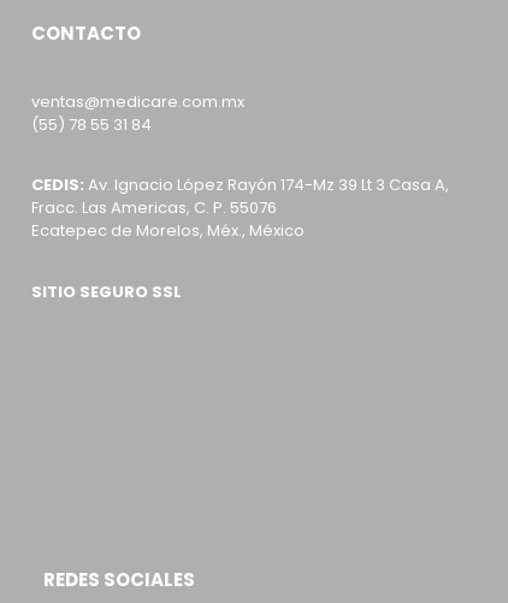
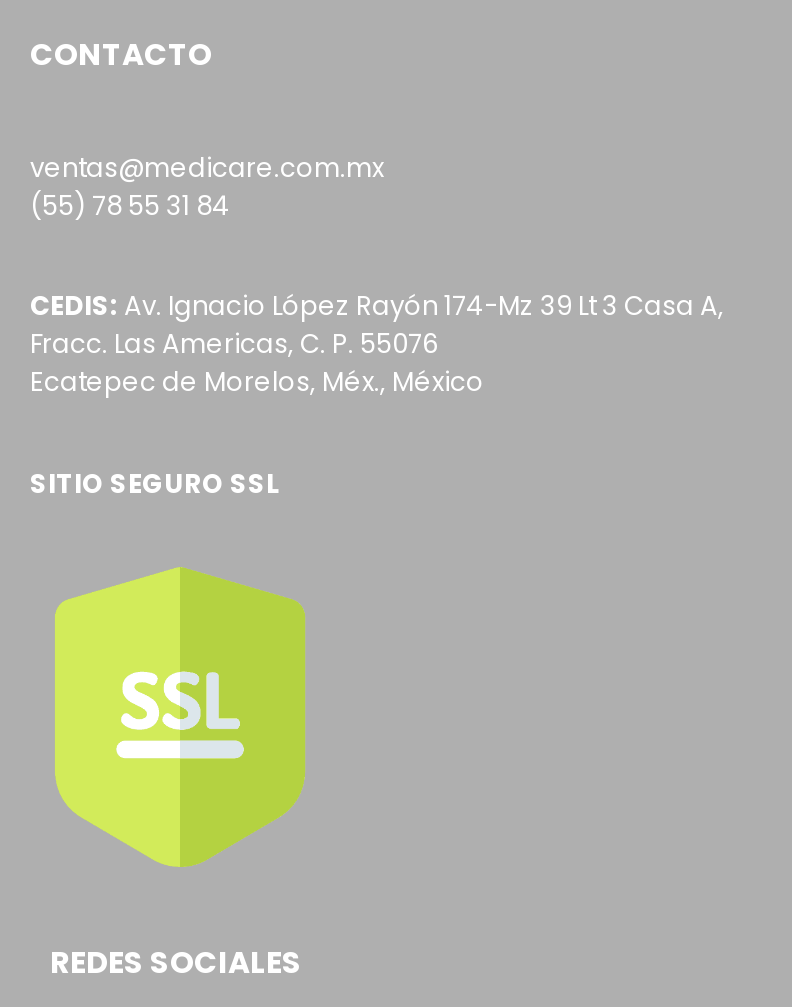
none -> [54,565,308,869] [image]

